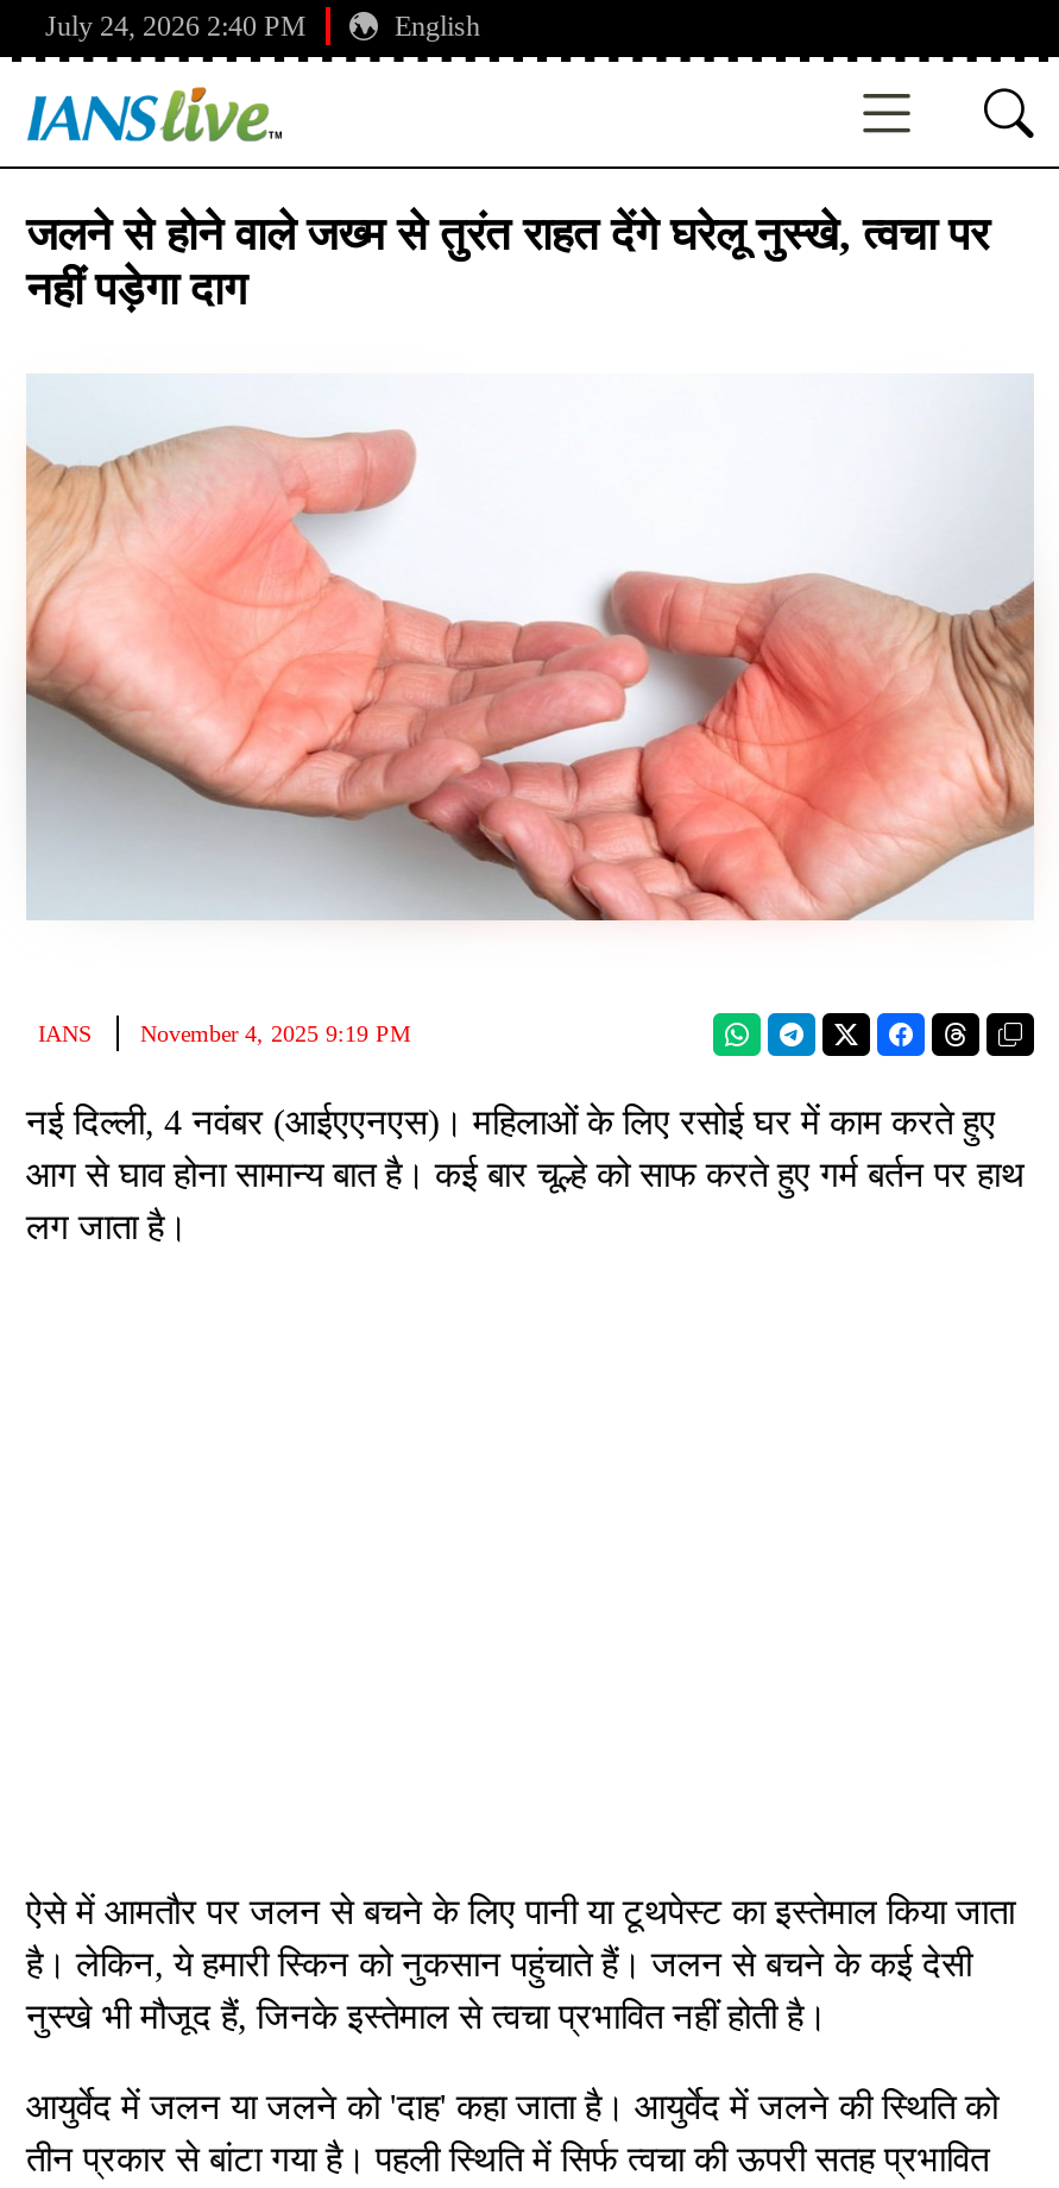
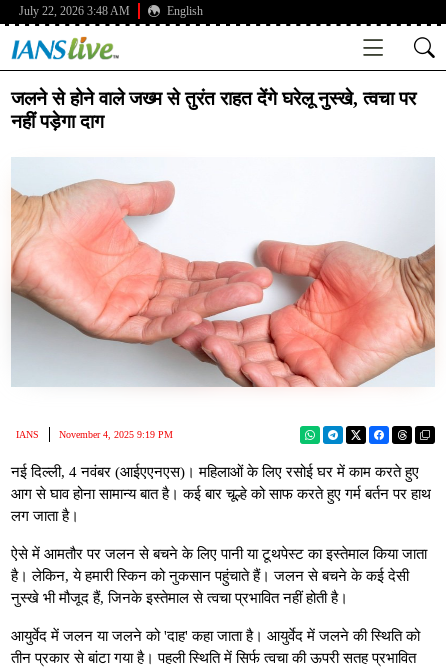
[45,10,307,43] July 24, 2026 2:40 PM -> [19,4,130,18] July 22, 2026 3:48 AM

